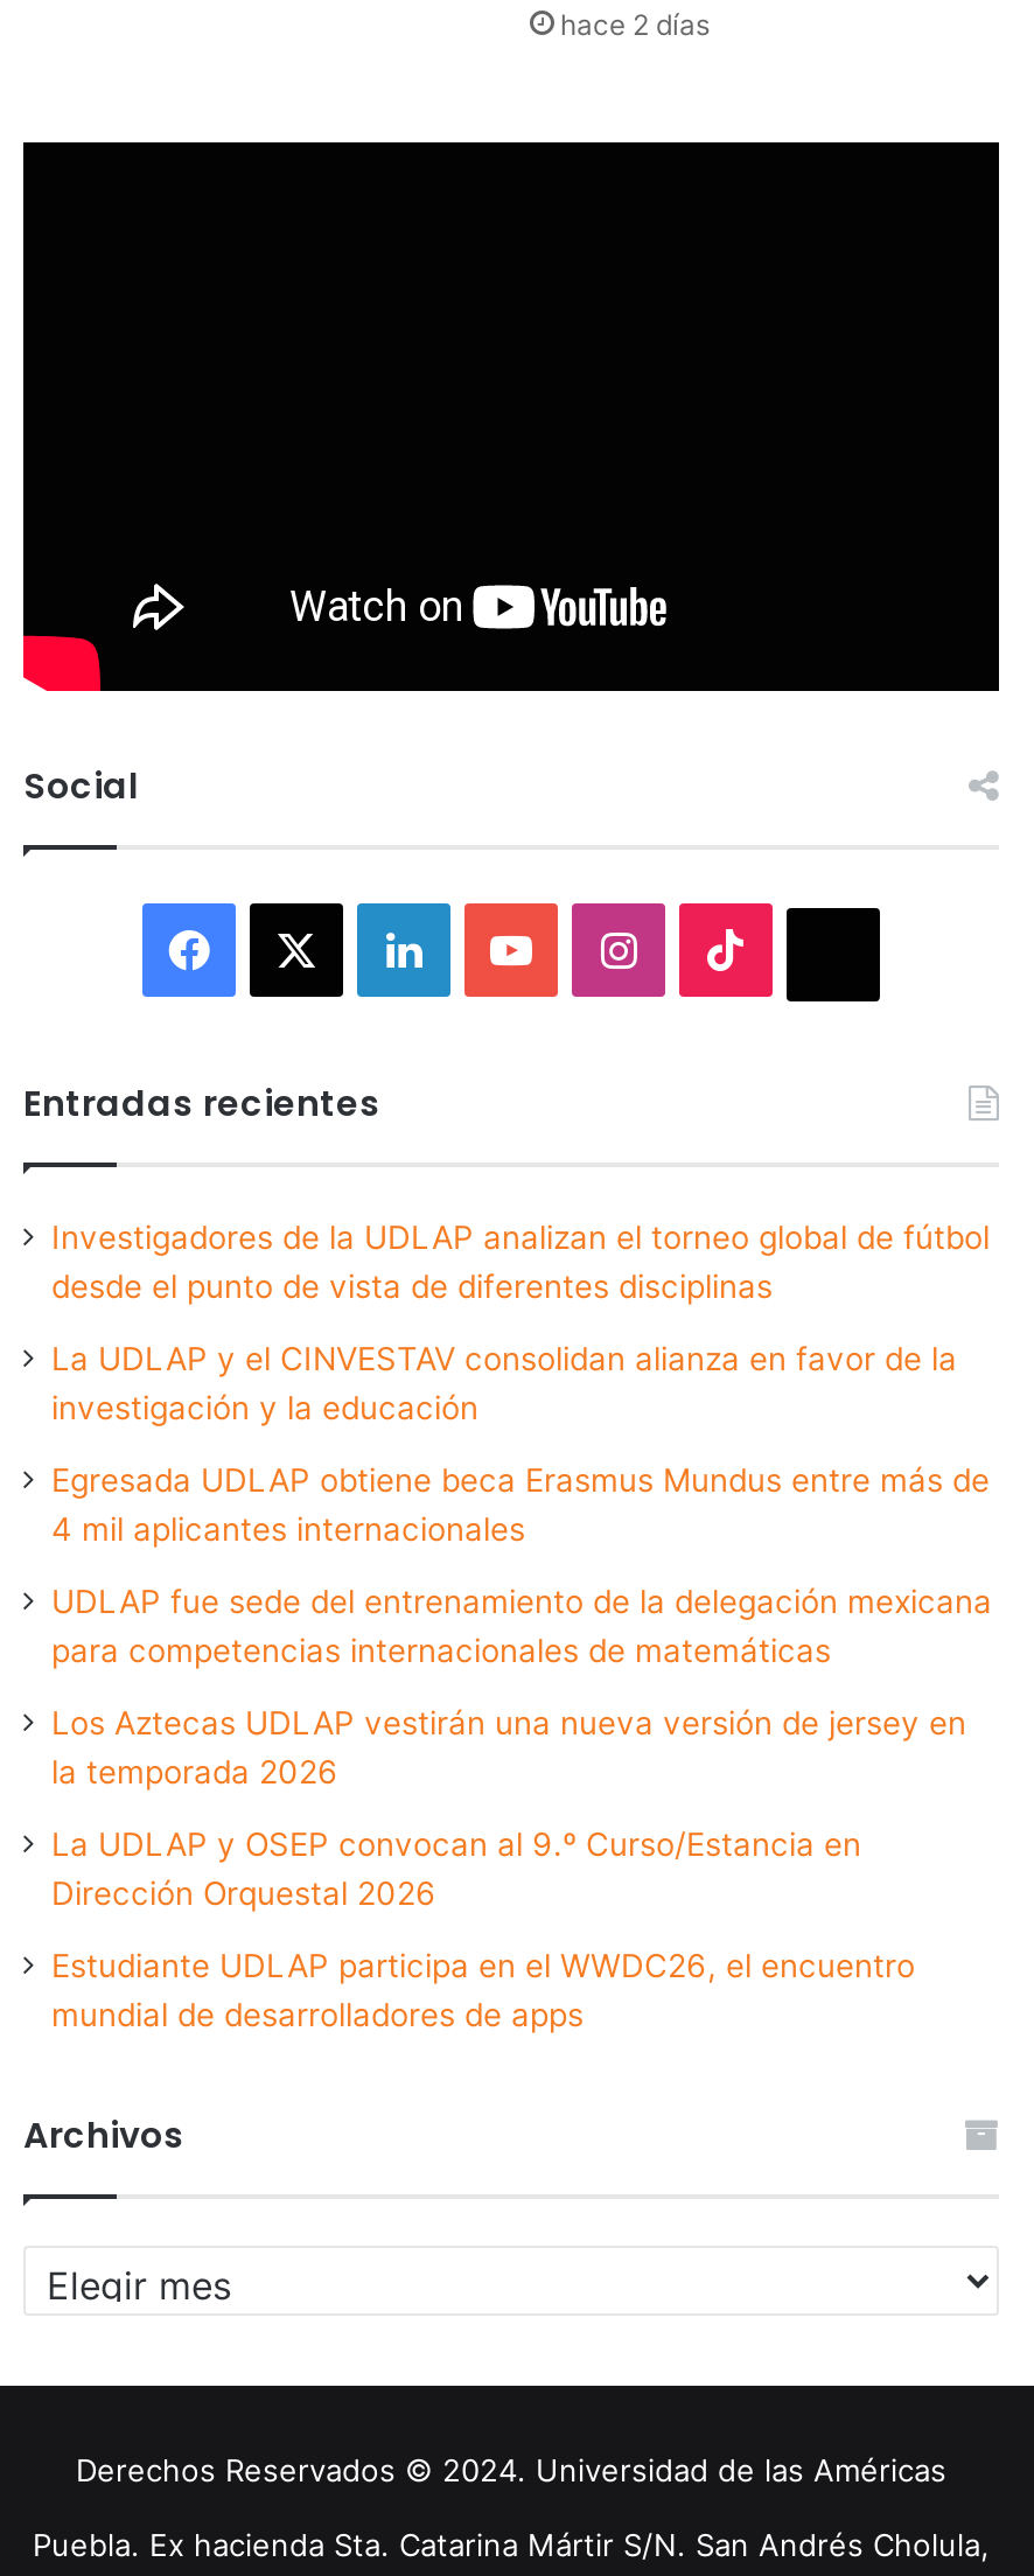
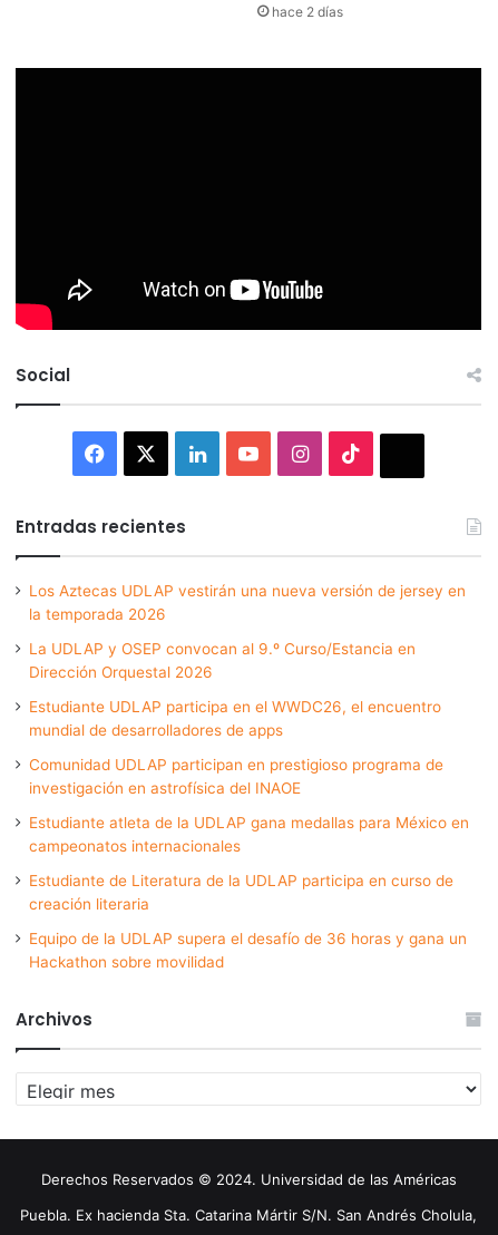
[51,1218,992,1669] Investigadores de la UDLAP analizan el torneo global de fútbol | desde el punto de vista de diferentes disciplinas | La UDLAP y el CINVESTAV consolidan alianza en favor de la | investigación y la educación | Egresada UDLAP obtiene beca Erasmus Mundus entre más de | 4 mil aplicantes internacionales | UDLAP fue sede del entrenamiento de la delegación mexicana | para competencias internacionales de matemáticas -> none
moved [51,1704,966,2033] -> [29,582,466,739]: Los Aztecas UDLAP vestirán una nueva versión de jersey en | la temporada 2026 | La UDLAP y OSEP convocan al 9.º Curso/Estancia en | Dirección Orquestal 2026 | Estudiante UDLAP participa en el WWDC26, el encuentro | mundial de desarrolladores de apps
none -> [29,756,469,971] Comunidad UDLAP participan en prestigioso programa de | investigación en astrofísica del INAOE | Estudiante atleta de la UDLAP gana medallas para México en | campeonatos internacionales | Estudiante de Literatura de la UDLAP participa en curso de | creación literaria | Equipo de la UDLAP supera el desafío de 36 horas y gana un | Hackathon sobre movilidad

